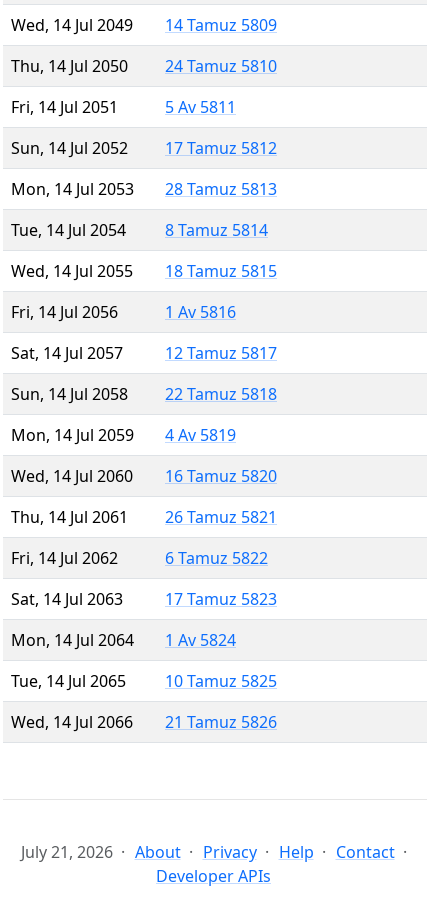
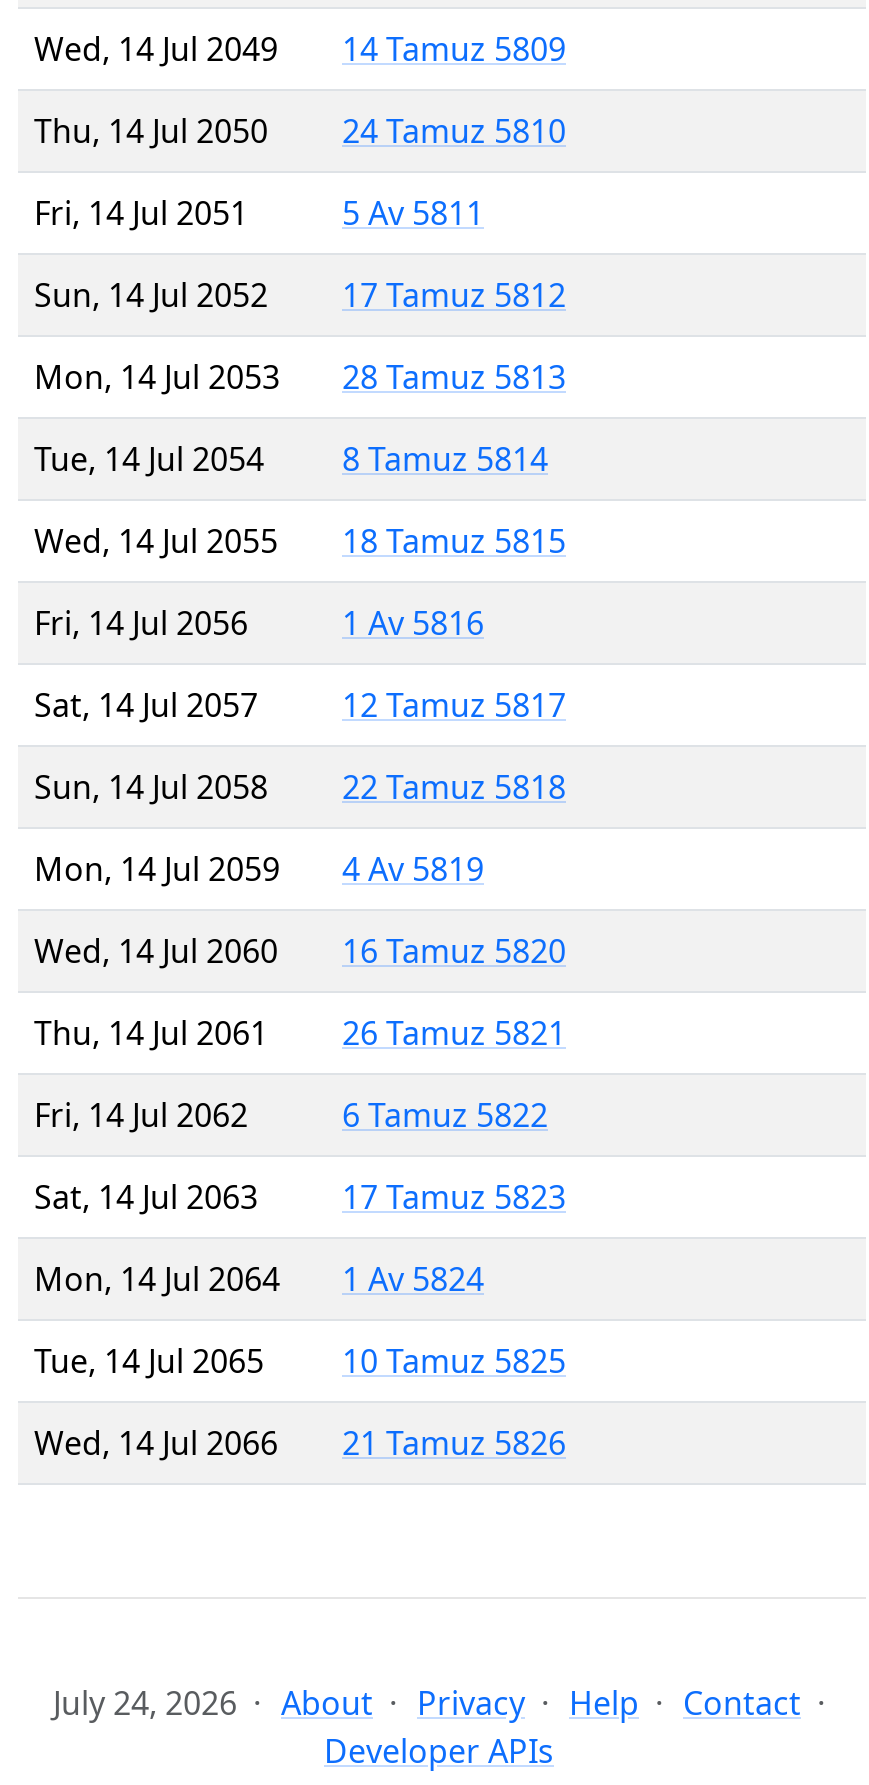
[20,841,394,863] July 21, 2026 About Privacy Help Contact -> [53,1681,801,1725] July 24, 2026 About Privacy Help Contact

